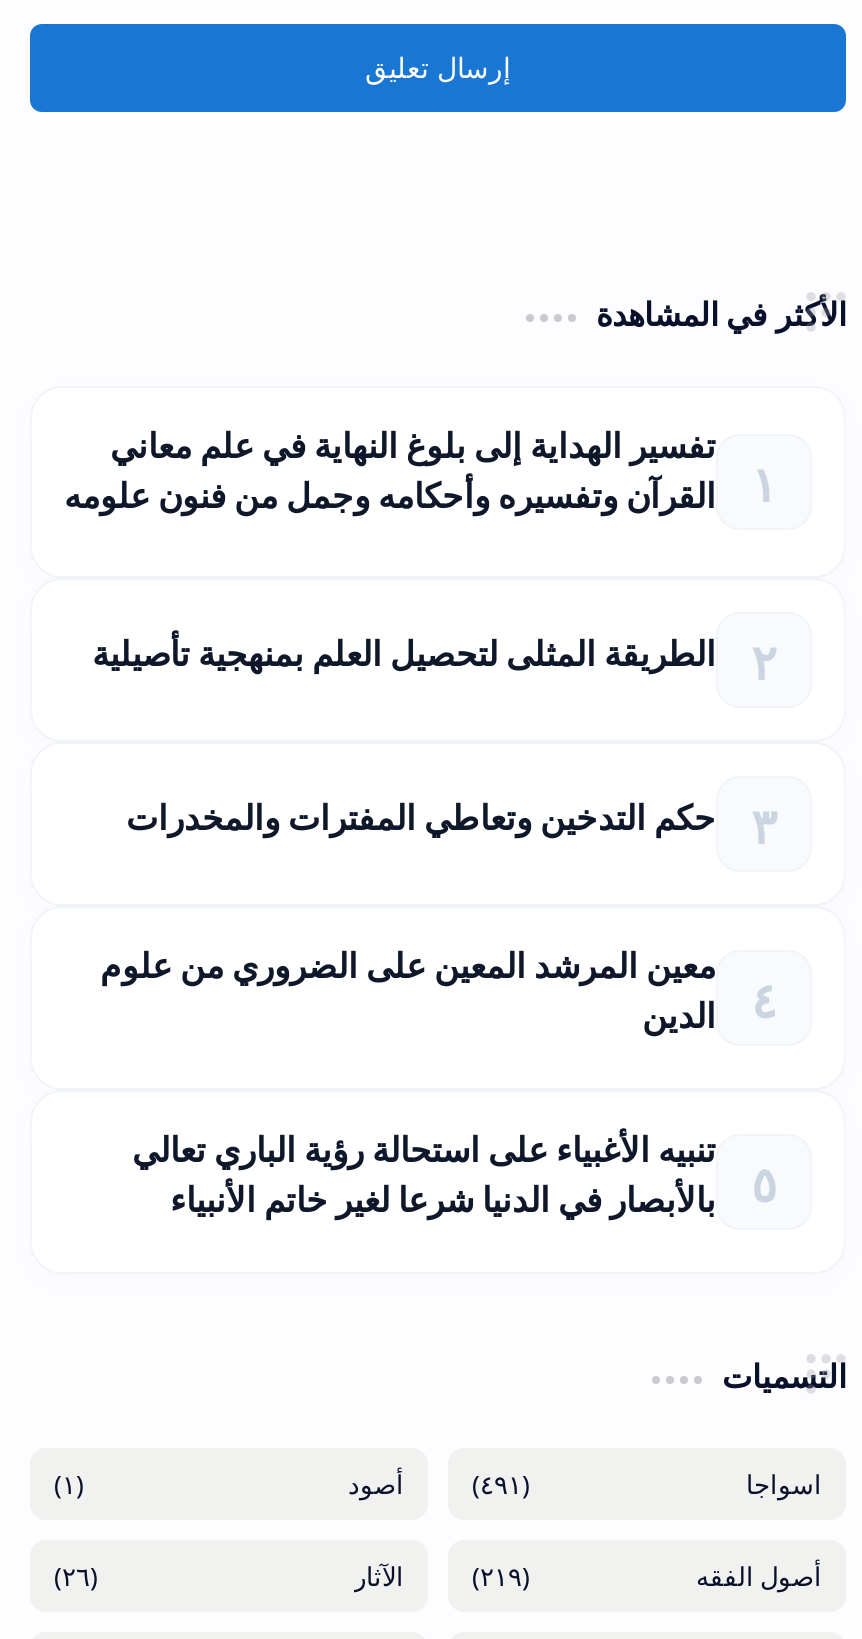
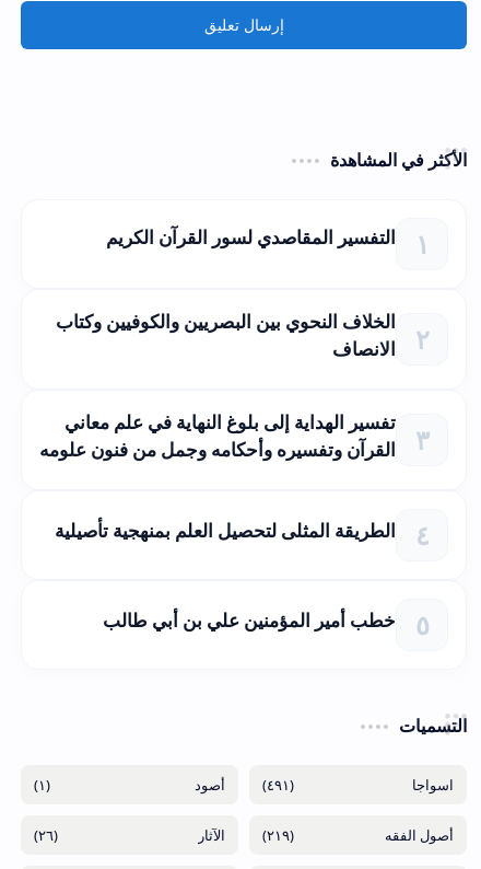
none -> [56,225,396,361] التفسير المقاصدي لسور القرآن الكريم | الخلاف النحوي بين البصريين والكوفيين وكتاب | الانصاف
moved [64,422,716,518] -> [39,409,396,462]: تفسير الهداية إلى بلوغ النهاية في علم معاني | القرآن وتفسيره وأحكامه وجمل من فنون علومه
moved [92,629,716,675] -> [55,518,396,543]: الطريقة المثلى لتحصيل العلم بمنهجية تأصيلية
[100,793,716,1222] حكم التدخين وتعاطي المفترات والمخدرات | معين المرشد المعين على الضروري من علوم | الدين | تنبيه الأغبياء على استحالة رؤية الباري تعالي | بالأبصار في الدنيا شرعا لغير خاتم الأنبياء -> [103,608,396,633] خطب أمير المؤمنين علي بن أبي طالب

